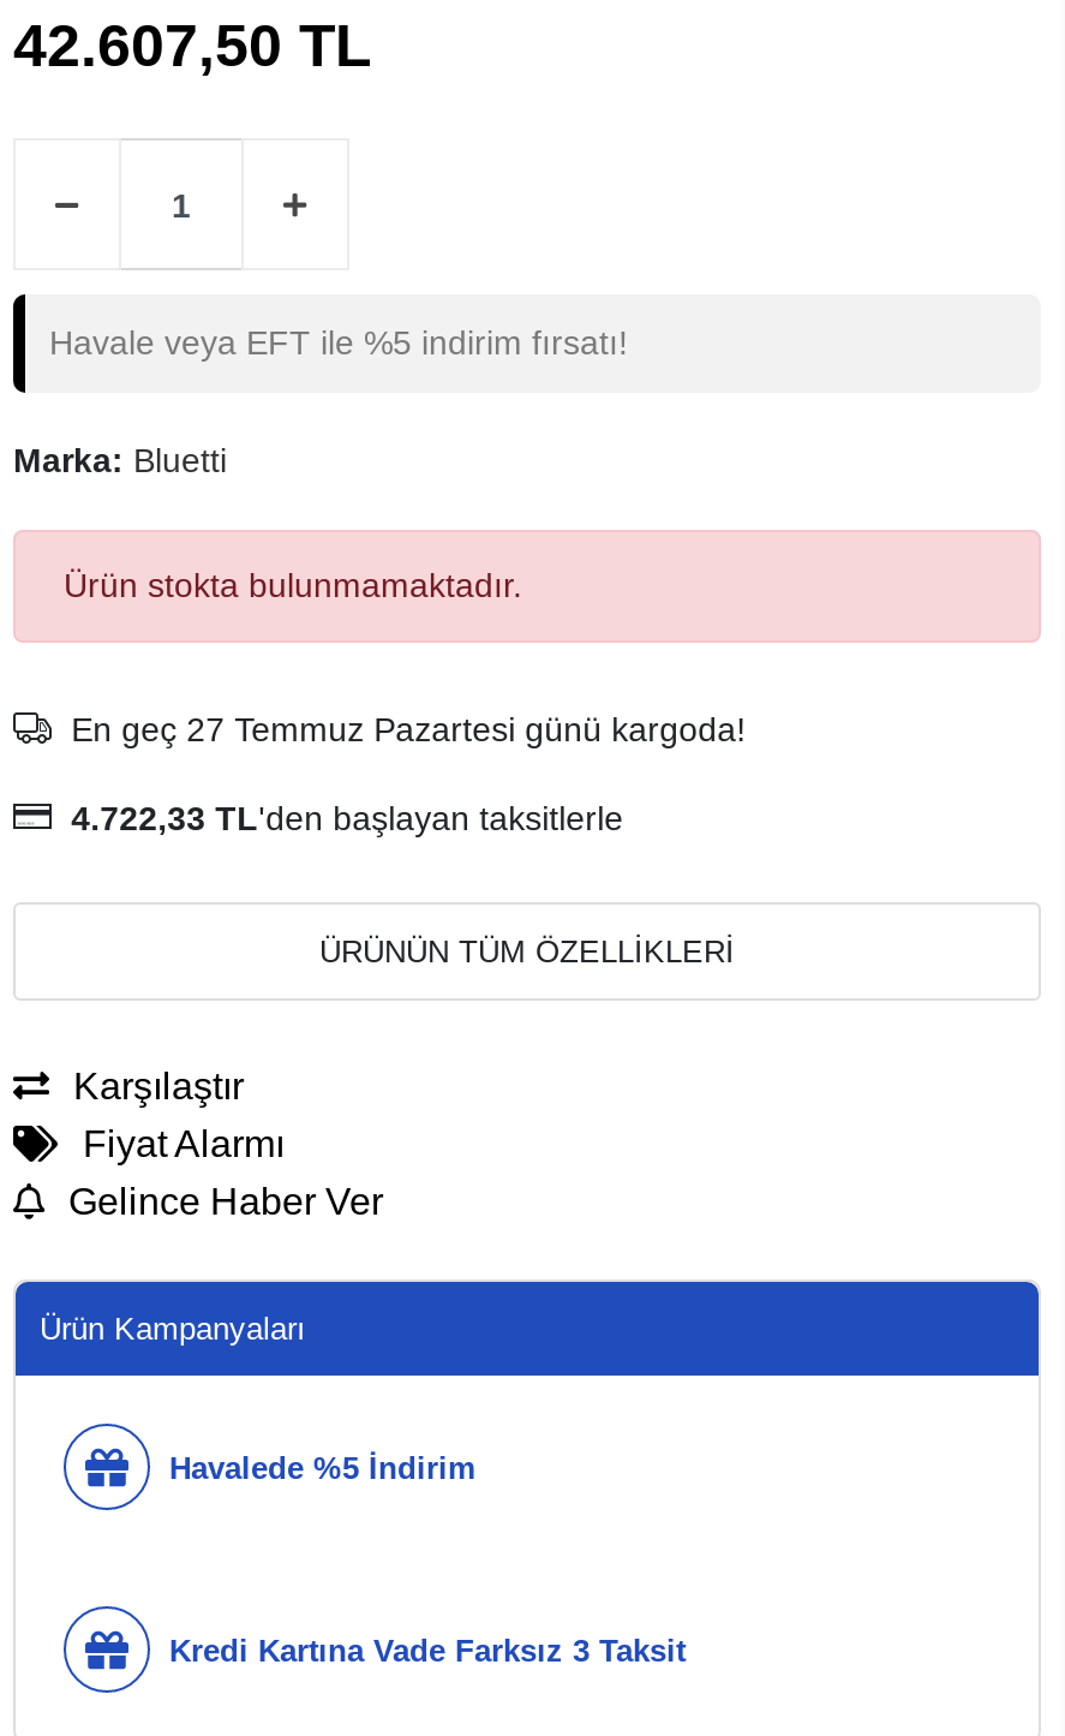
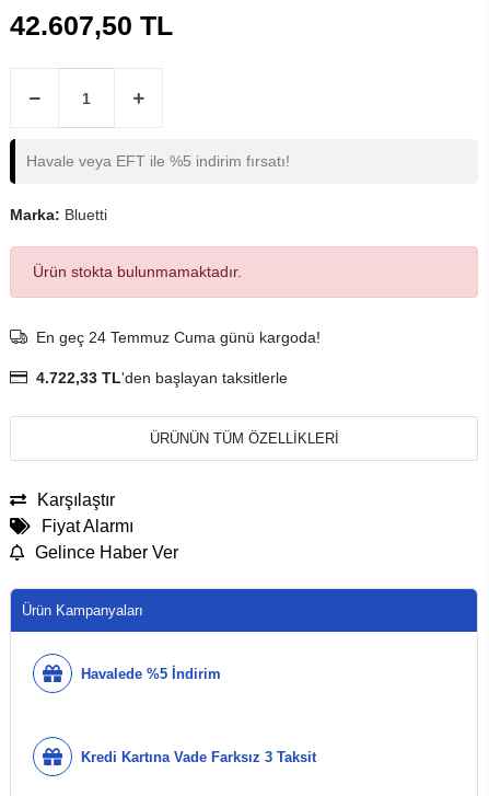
[71,710,746,748] En geç 27 Temmuz Pazartesi günü kargoda! -> [36,328,321,346] En geç 24 Temmuz Cuma günü kargoda!

